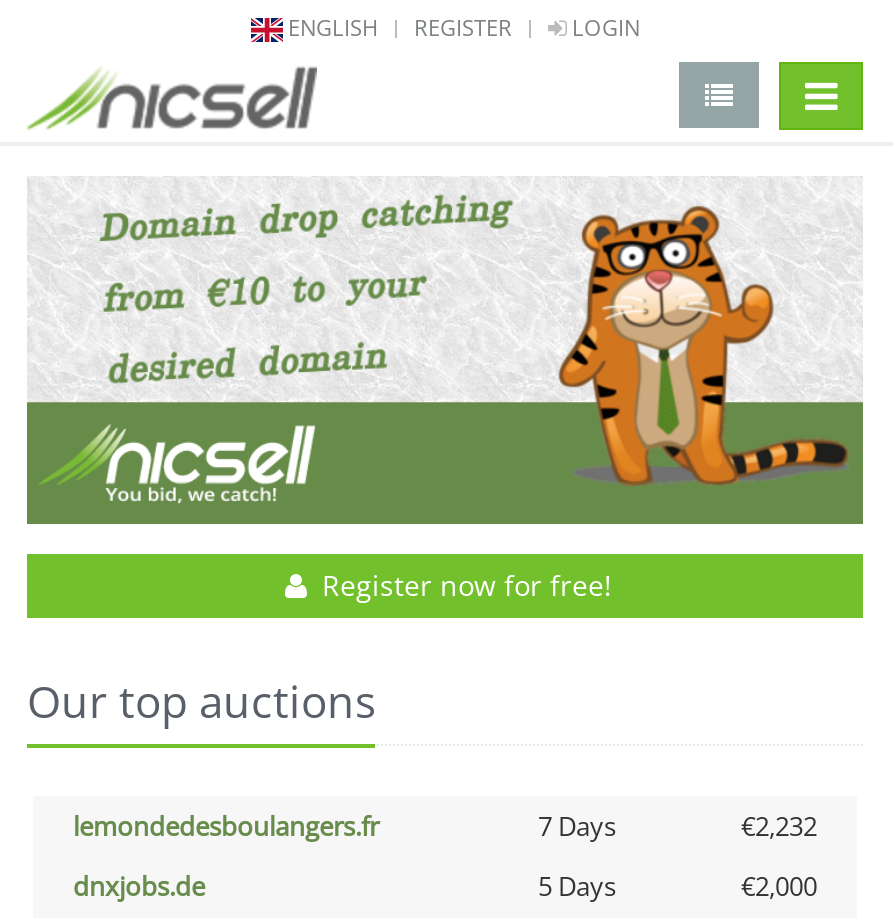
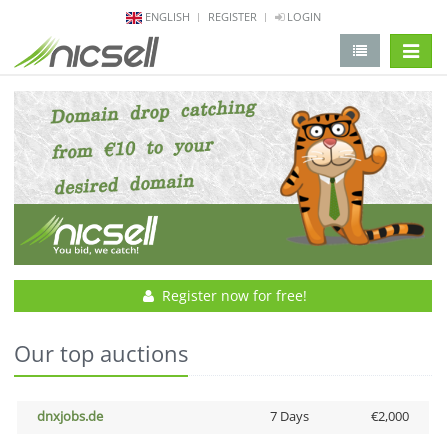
[73,808,817,844] lemondedesboulangers.fr | 7 Days | €2,232 -> none
[538,868,616,904] 5 Days -> [269,407,308,425] 7 Days

